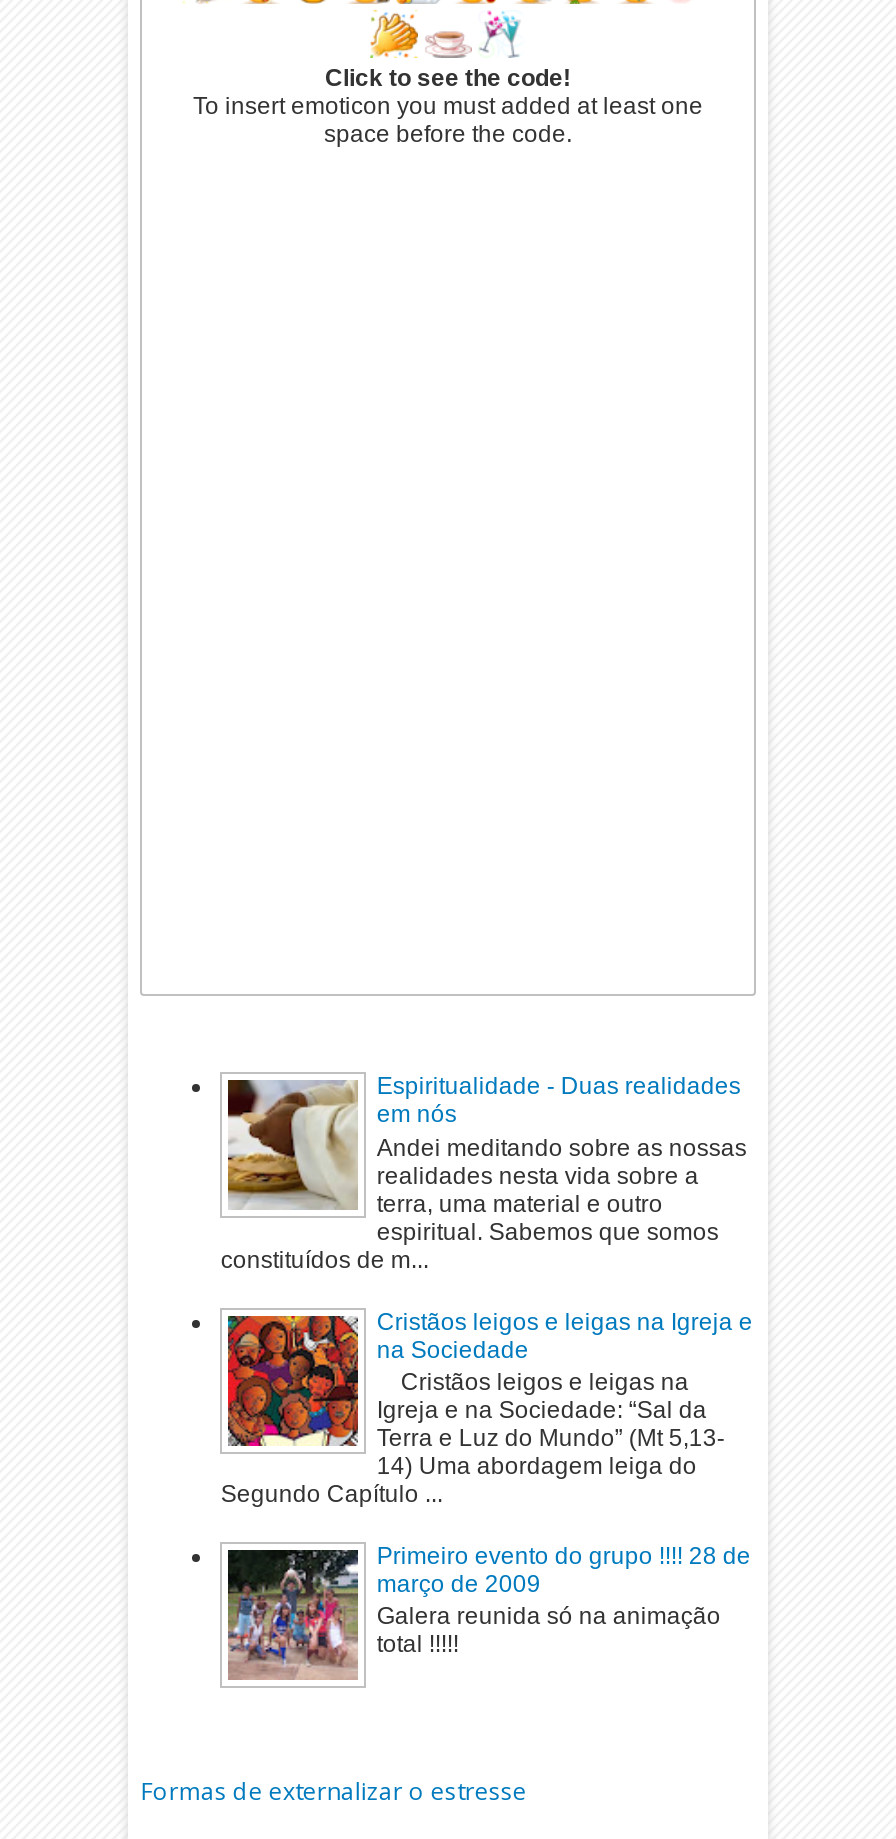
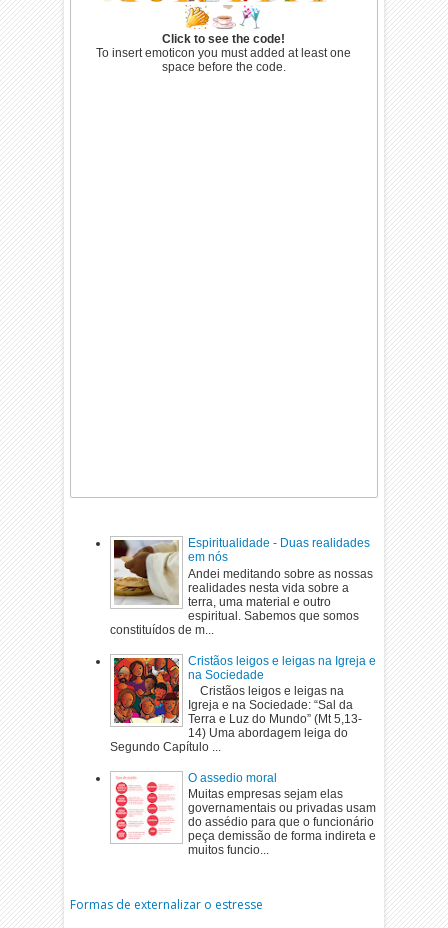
[226,1541,751,1682] [image] | Primeiro evento do grupo !!!! 28 de | março de 2009 | Galera reunida só na animação | total !!!!! -> [114,771,376,857] [image] | O assedio moral | Muitas empresas sejam elas | governamentais ou privadas usam | do assédio para que o funcionário | peça demissão de forma indireta e | muitos funcio...

